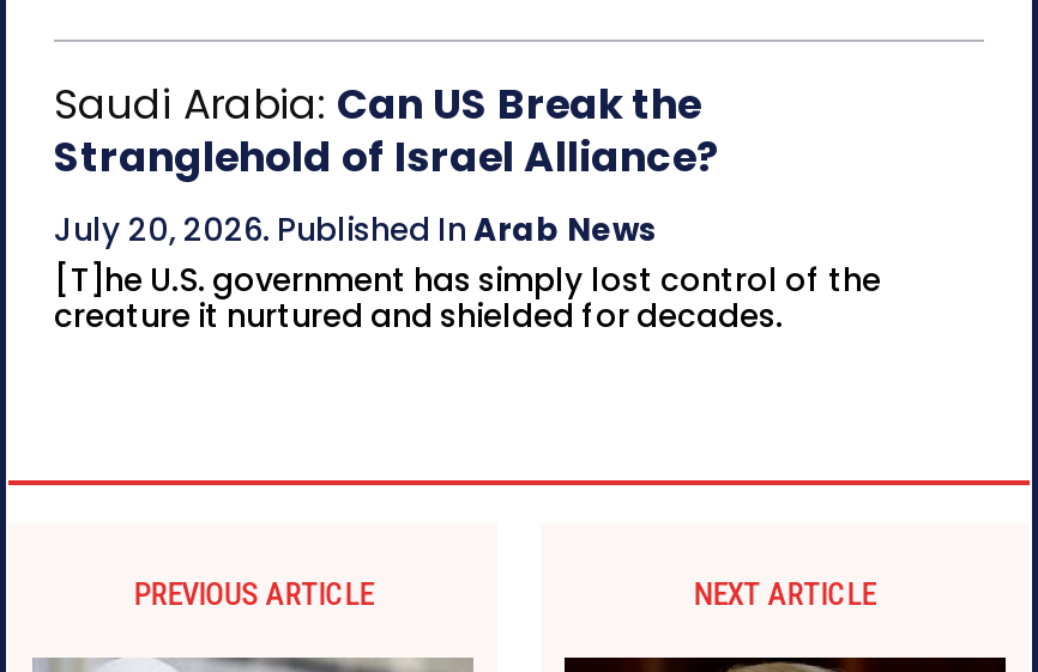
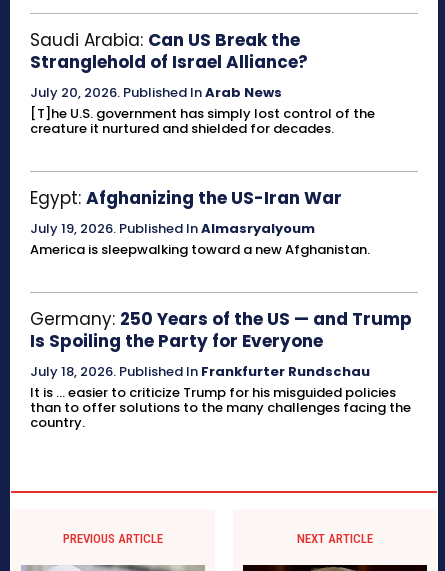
none -> [30,186,412,432] Egypt: Afghanizing the US-Iran War | July 19, 2026. Published InAlmasryalyoum | America is sleepwalking toward a new Afghanistan. | Germany: 250 Years of the US — and Trump | Is Spoiling the Party for Everyone | July 18, 2026. Published In Frankfurter Rundschau | It is ... easier to criticize Trump for his misguided policies | than to offer solutions to the many challenges facing the | country.

